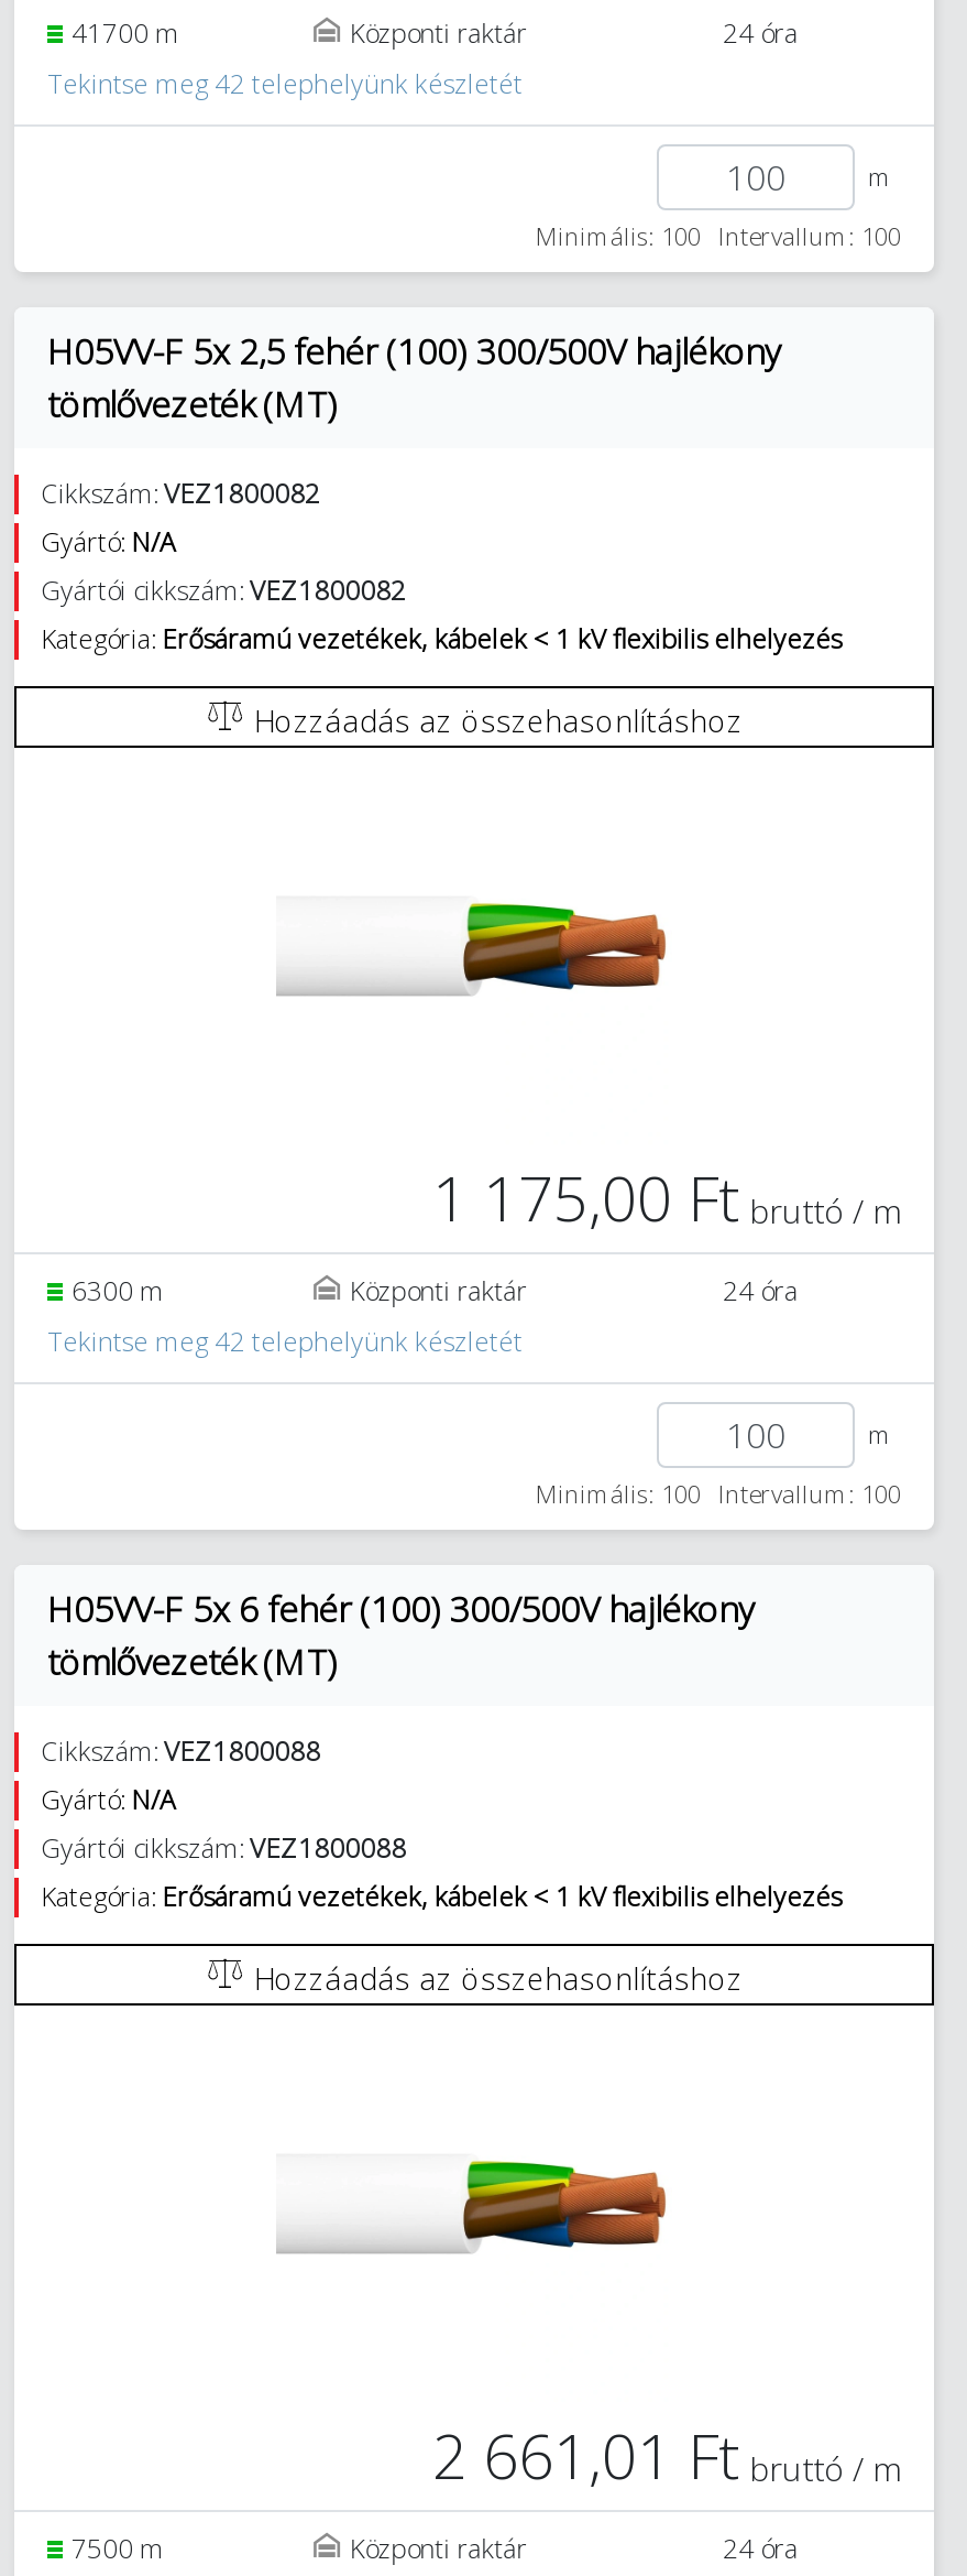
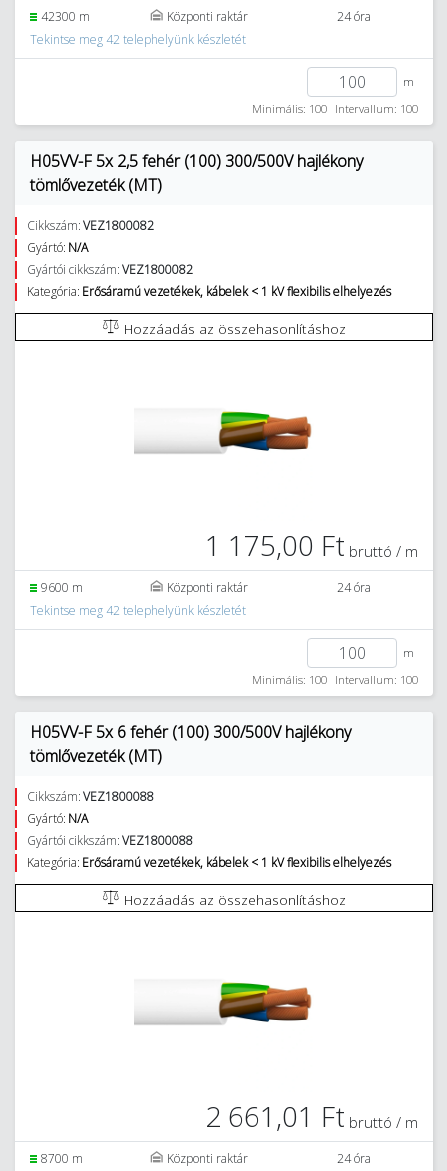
[72,14,179,52] 41700 m -> [41,8,90,25] 42300 m
[72,1272,164,1309] 6300 m -> [41,579,83,596] 9600 m
[72,2530,164,2567] 7500 m -> [41,1150,83,1167] 8700 m

